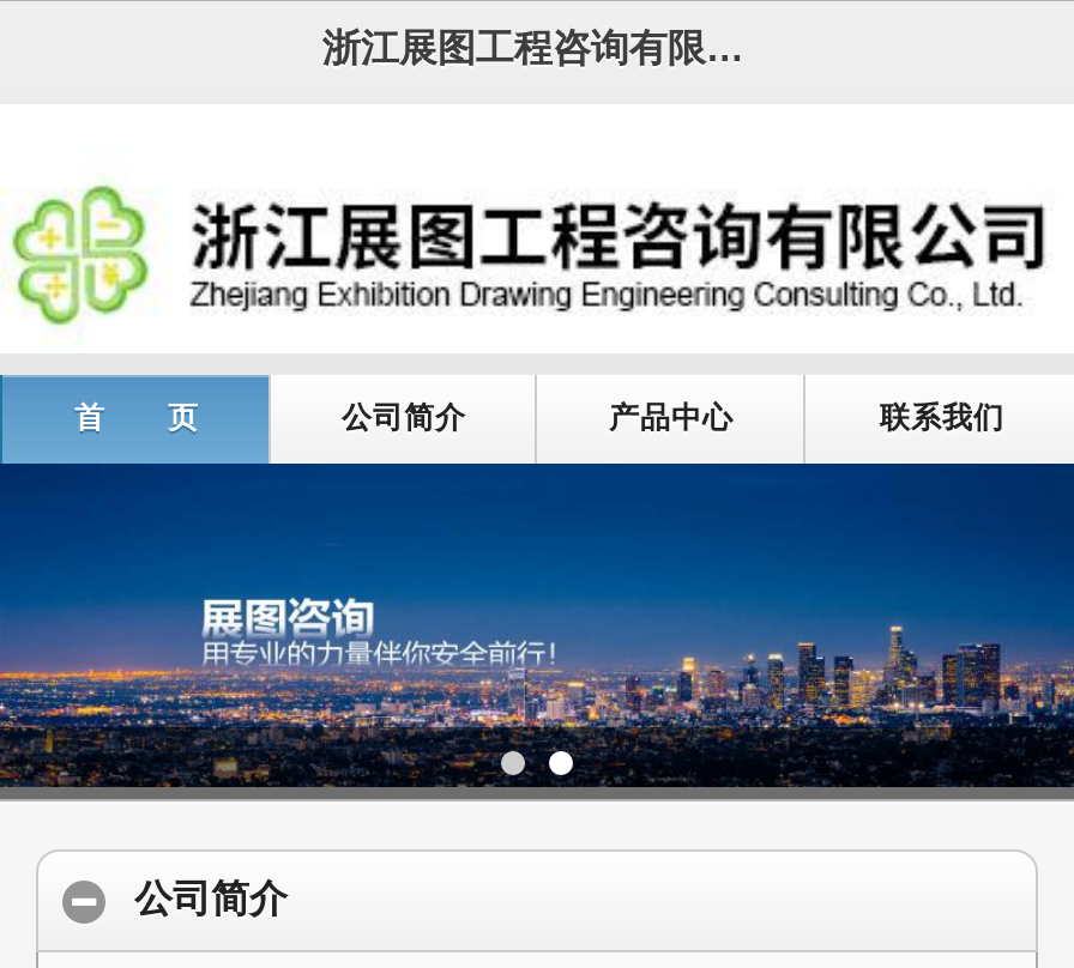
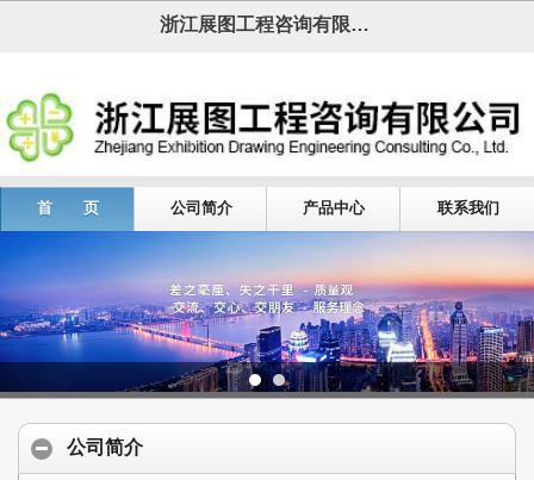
[7,461,1067,787] [image] -> [4,231,530,392] [image]

